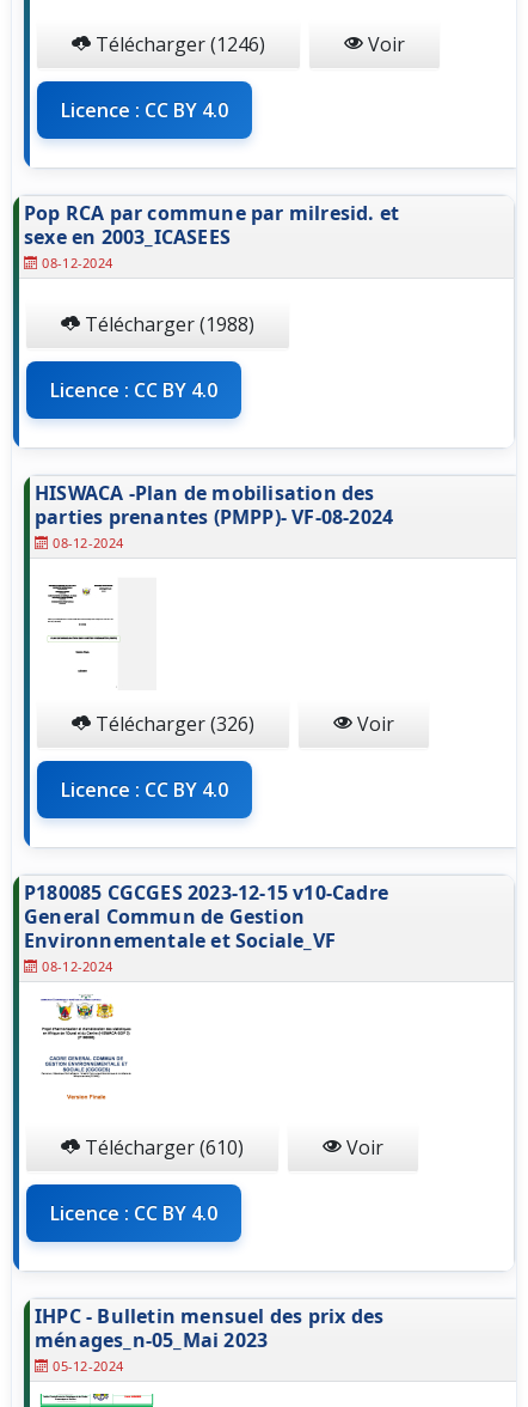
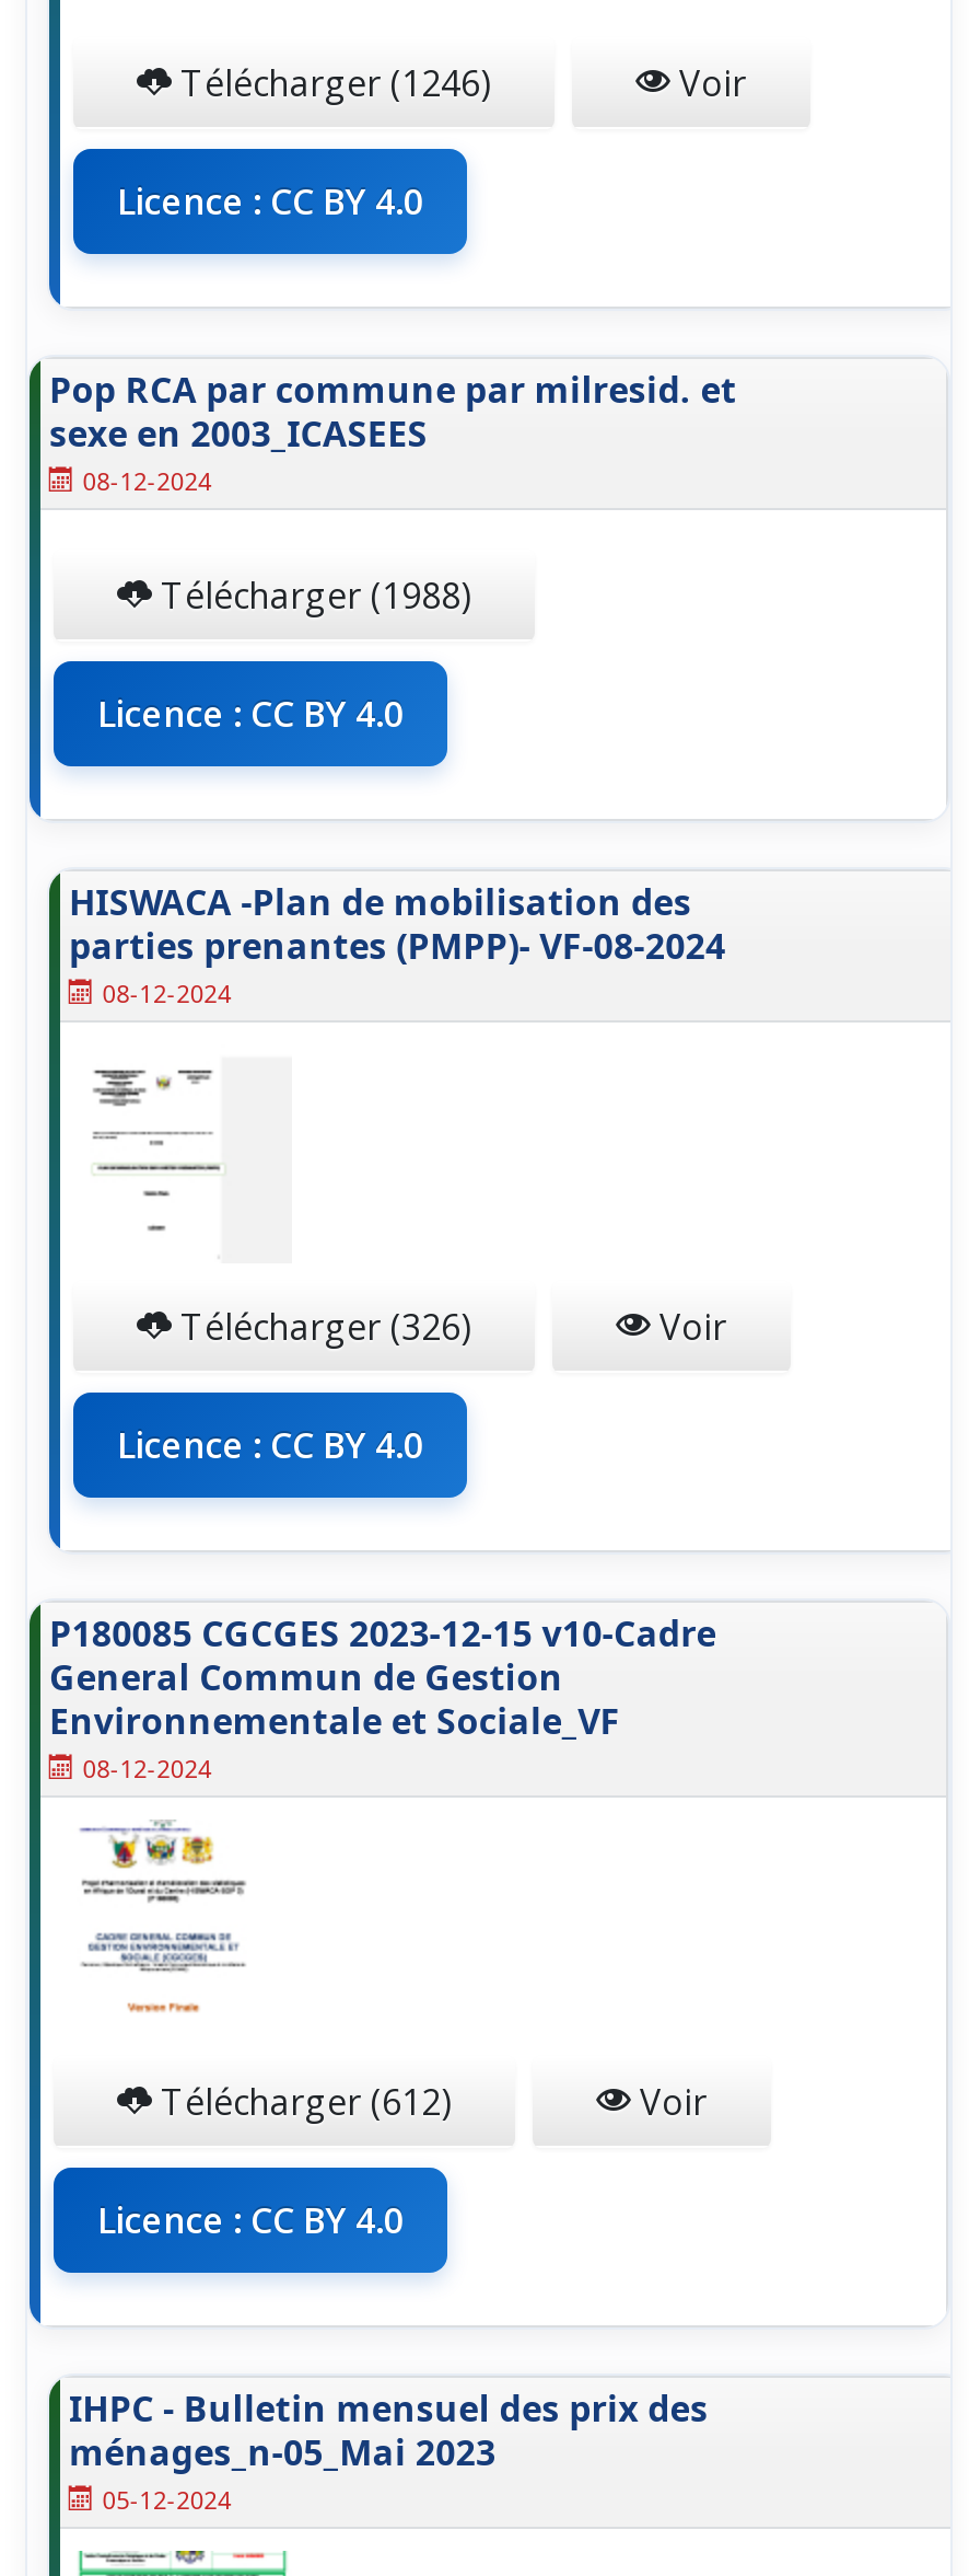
[80,1135,244,1161] Télécharger (610) -> [152,2078,452,2126] Télécharger (612)

